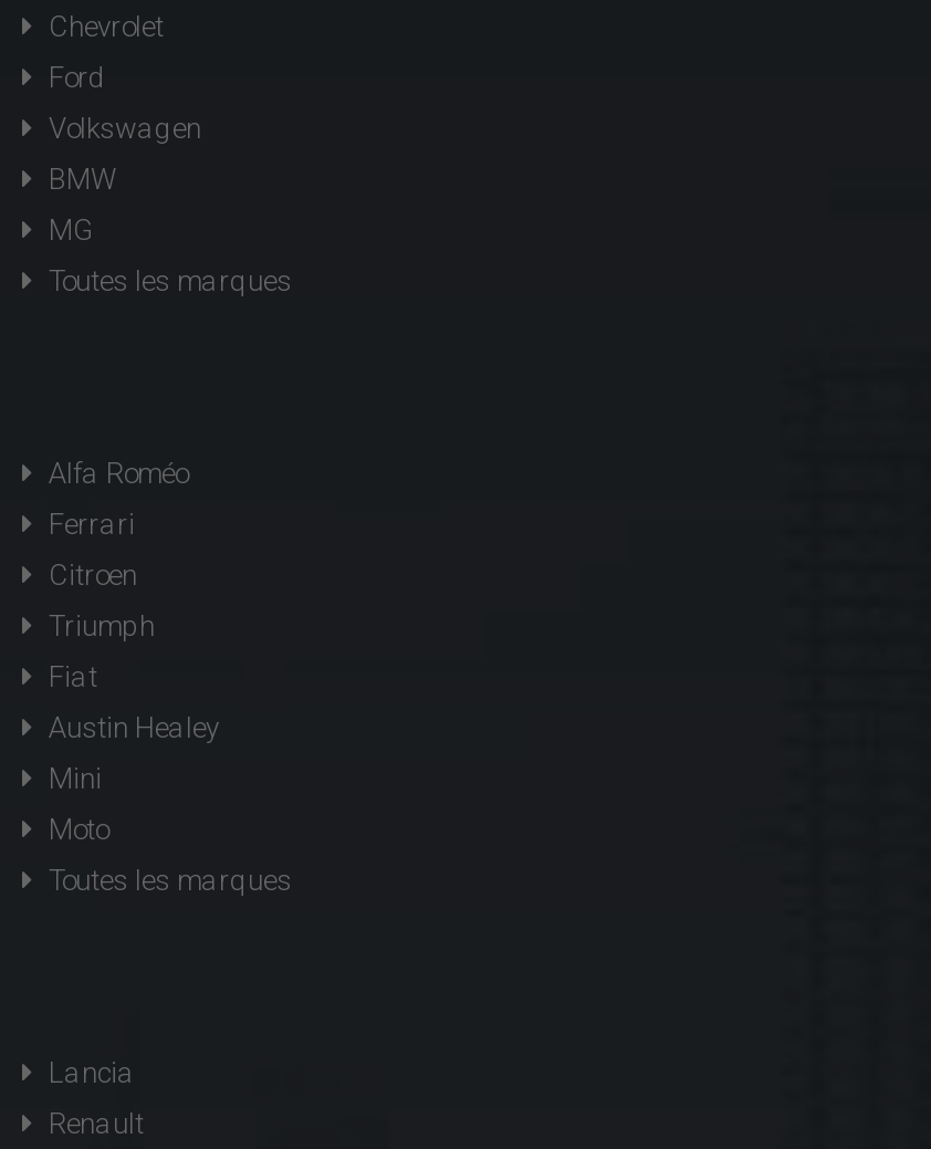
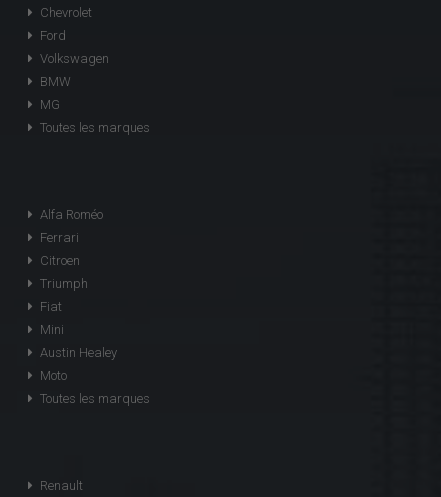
moved [49,710,219,744] -> [40,345,117,360]: Austin Healey
[49,1055,135,1089] Lancia -> none

